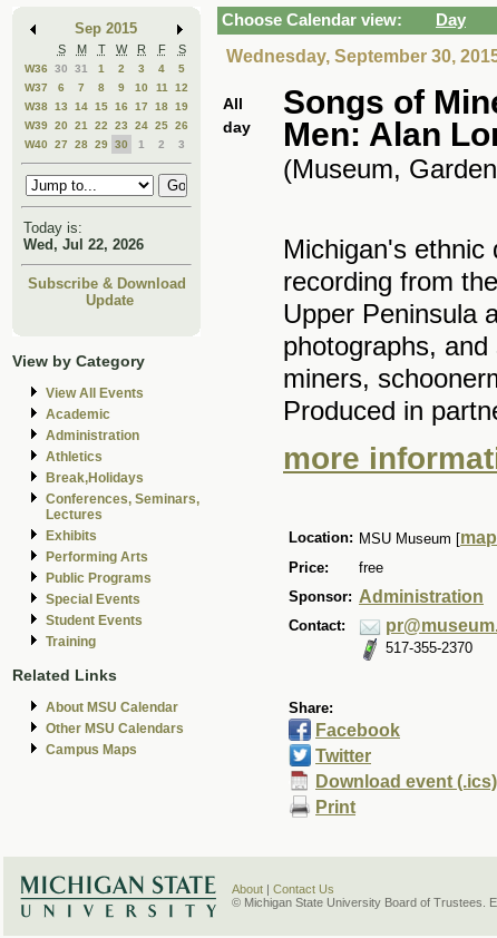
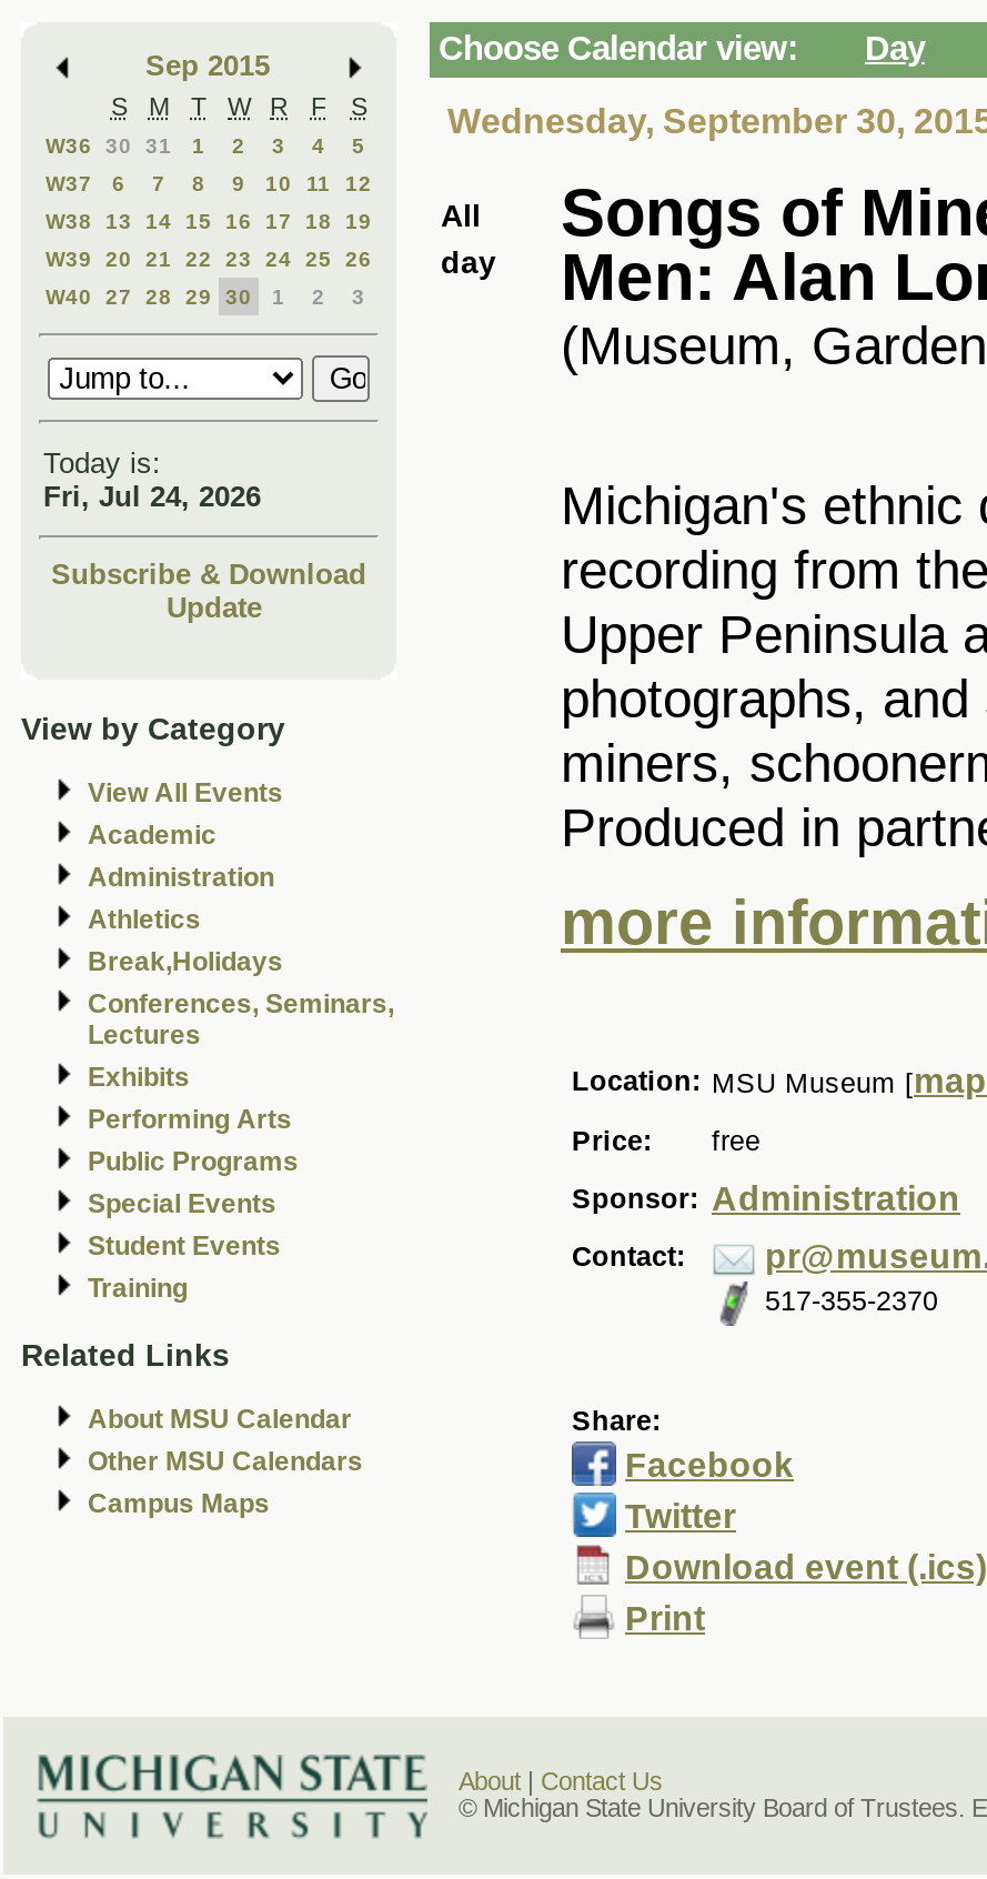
[23,237,144,253] Wed, Jul 22, 2026 -> [43,480,261,514] Fri, Jul 24, 2026

